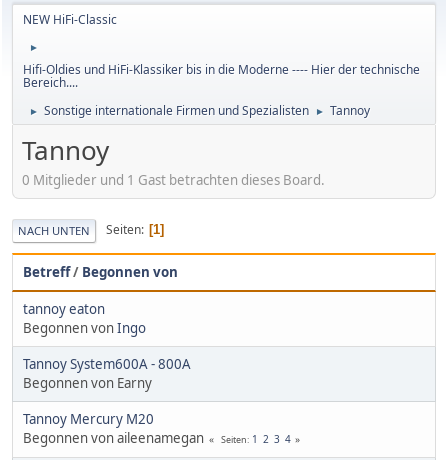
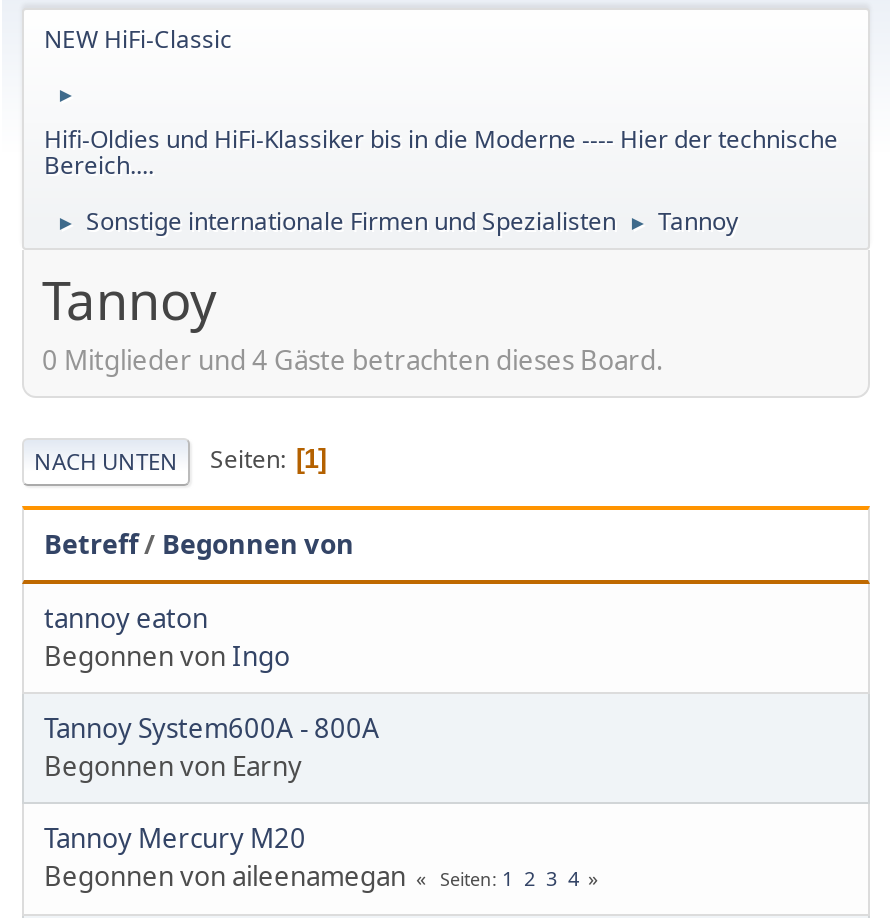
[22,170,325,188] 0 Mitglieder und 1 Gast betrachten dieses Board. -> [42,341,664,377] 0 Mitglieder und 4 Gäste betrachten dieses Board.

